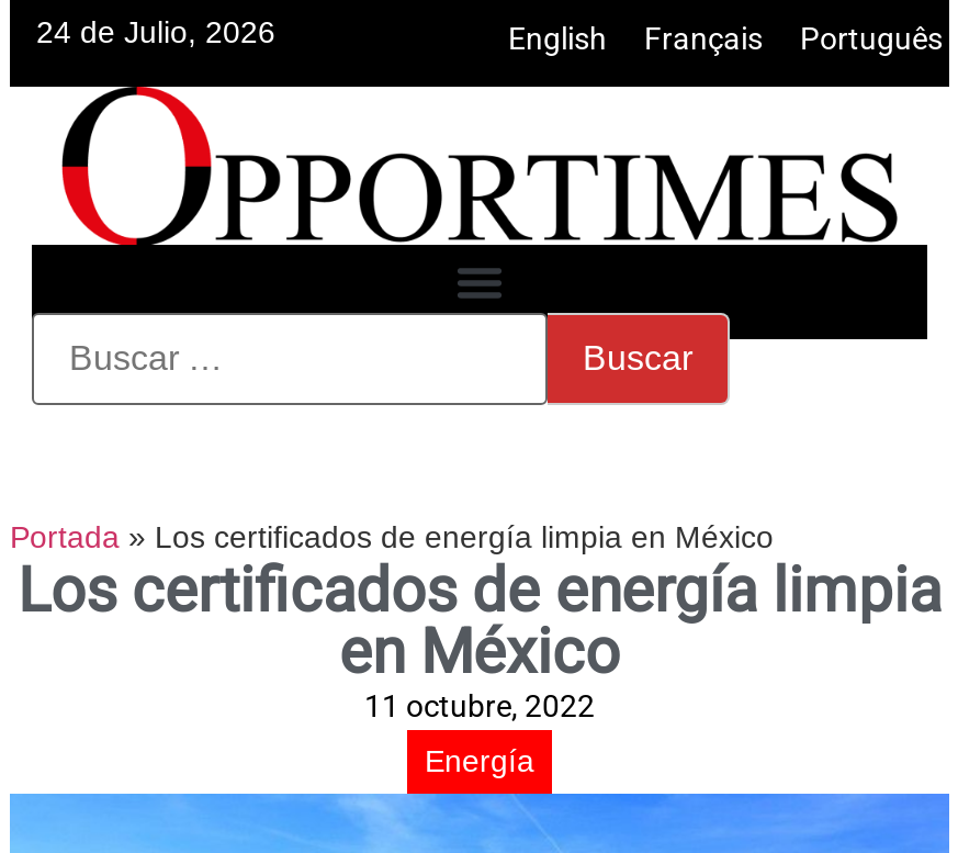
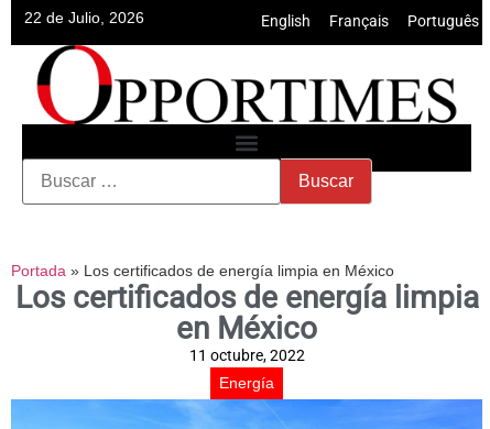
[36,14,275,49] 24 de Julio, 2026 -> [24,9,144,26] 22 de Julio, 2026

